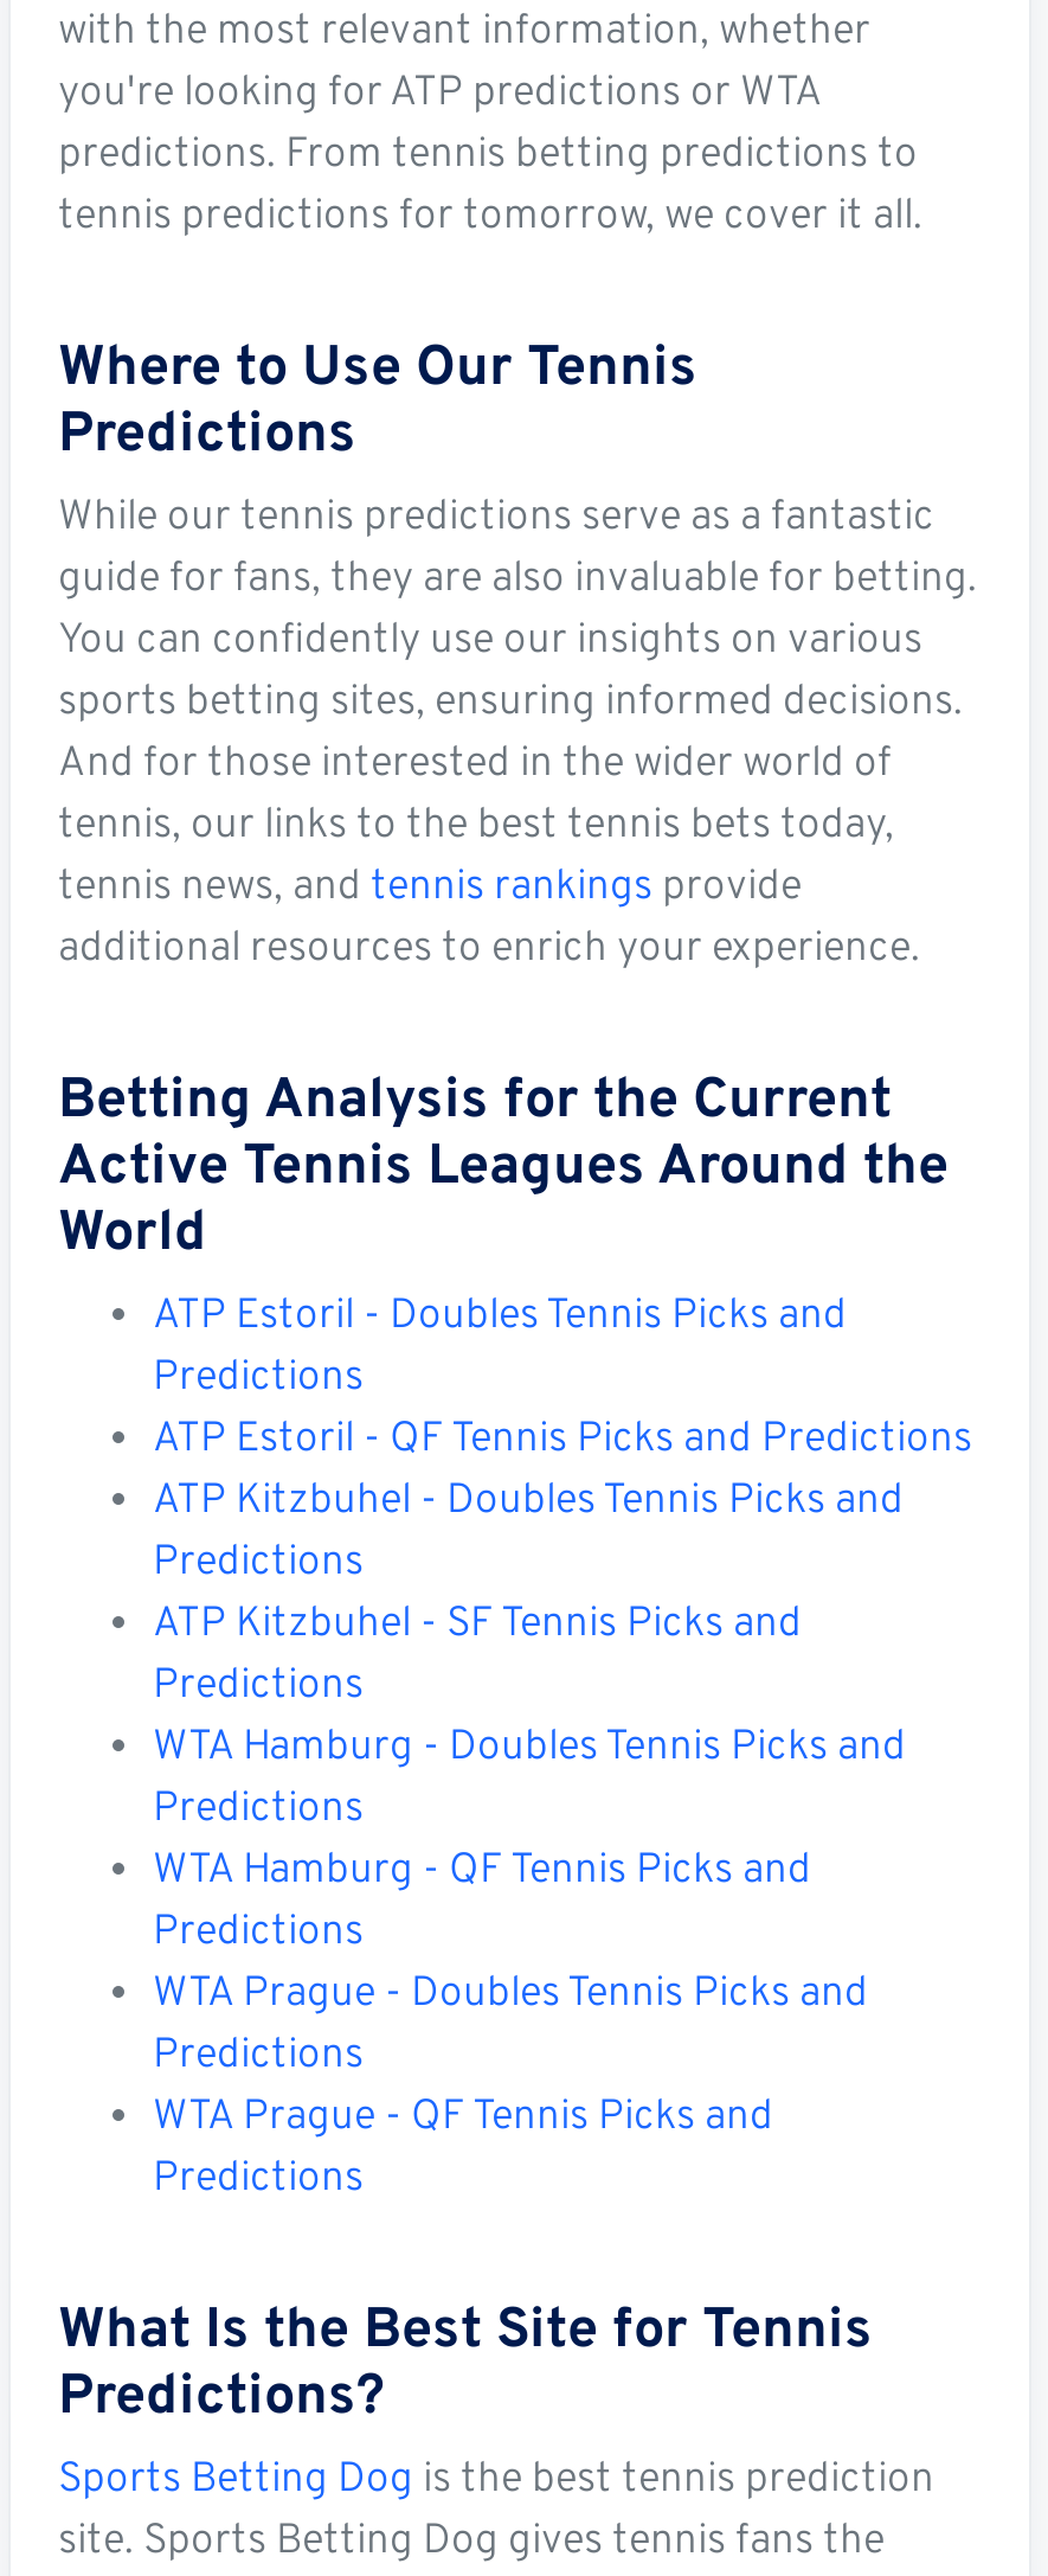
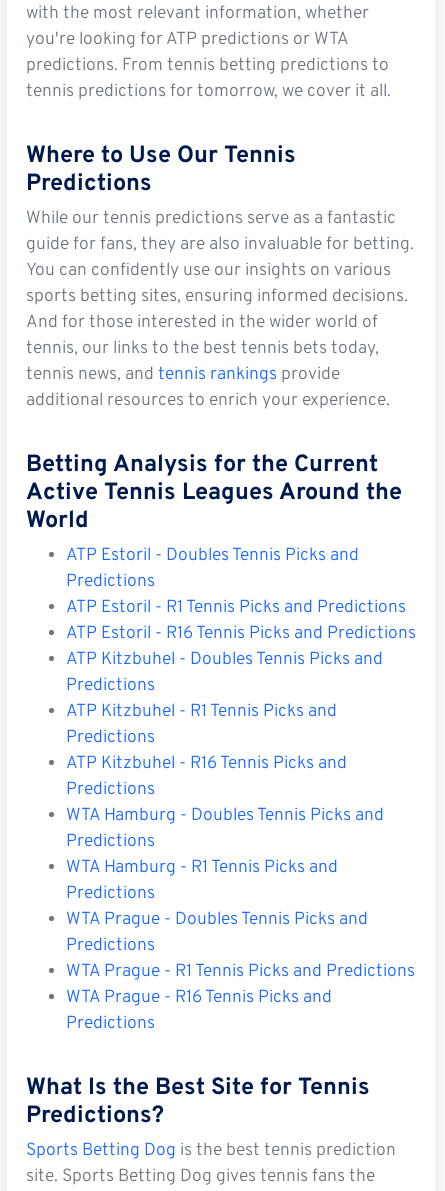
[153,1415,972,1467] ATP Estoril - QF Tennis Picks and Predictions -> [66,597,416,645] ATP Estoril - R1 Tennis Picks and Predictions | ATP Estoril - R16 Tennis Picks and Predictions
[153,1600,802,1652] ATP Kitzbuhel - SF Tennis Picks and -> [66,701,347,775] ATP Kitzbuhel - R1 Tennis Picks and | Predictions | ATP Kitzbuhel - R16 Tennis Picks and
[153,1846,811,1898] WTA Hamburg - QF Tennis Picks and -> [66,857,338,879] WTA Hamburg - R1 Tennis Picks and
[153,2093,773,2145] WTA Prague - QF Tennis Picks and -> [66,961,415,1009] WTA Prague - R1 Tennis Picks and Predictions | WTA Prague - R16 Tennis Picks and

